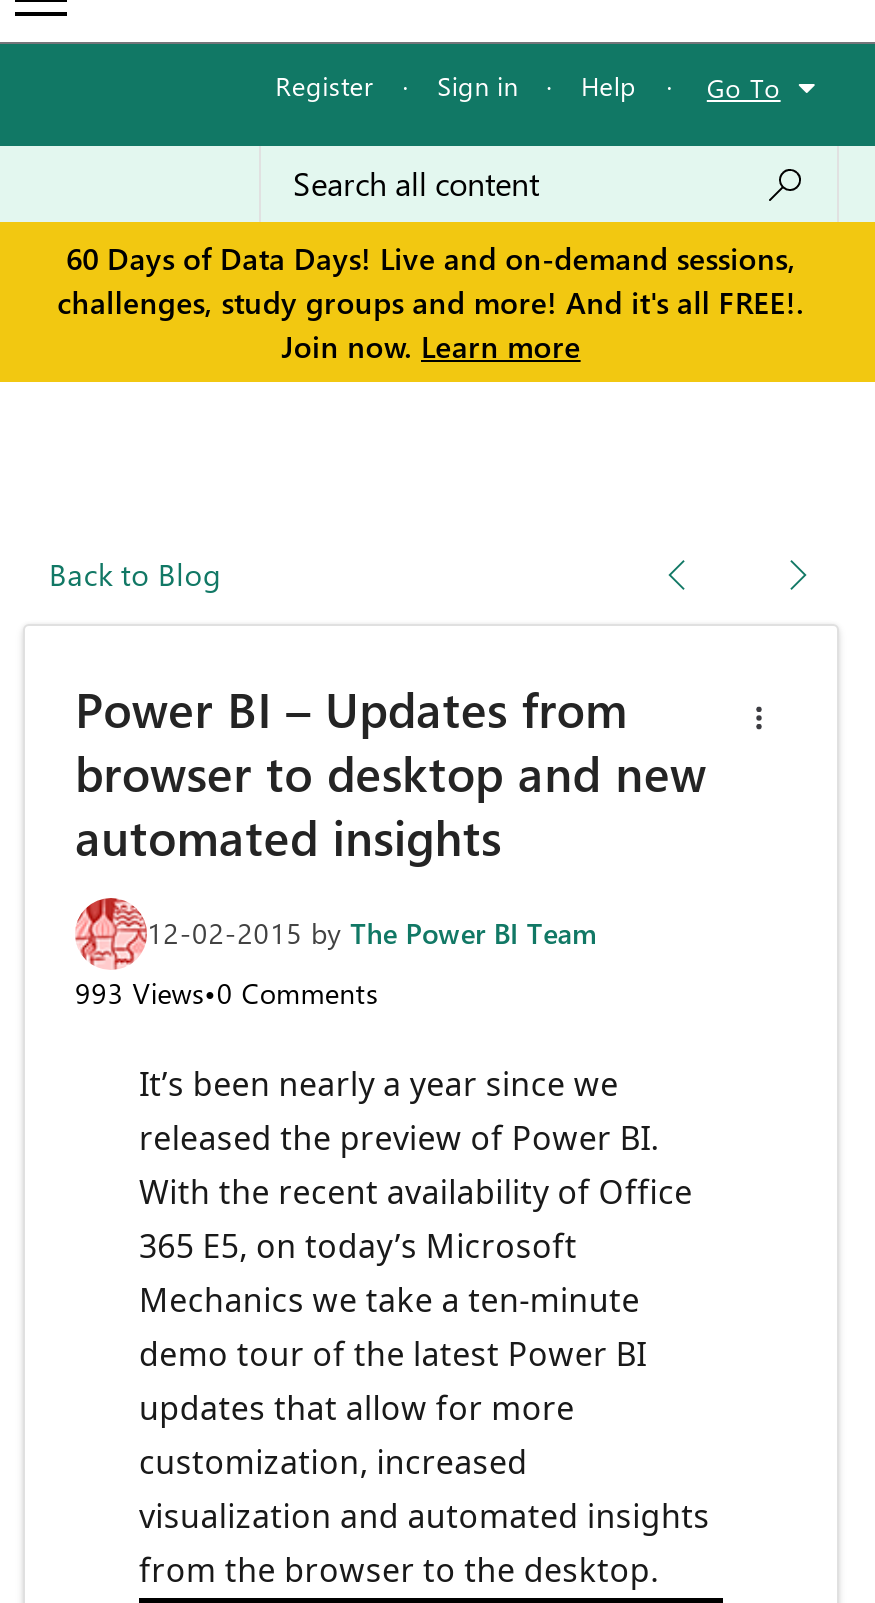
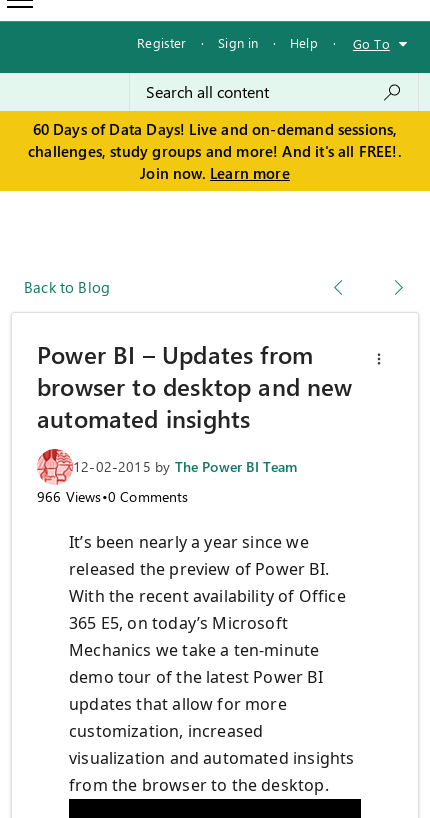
[75,975,378,1013] 993 Views•0 Comments -> [37,487,189,506] 966 Views•0 Comments

